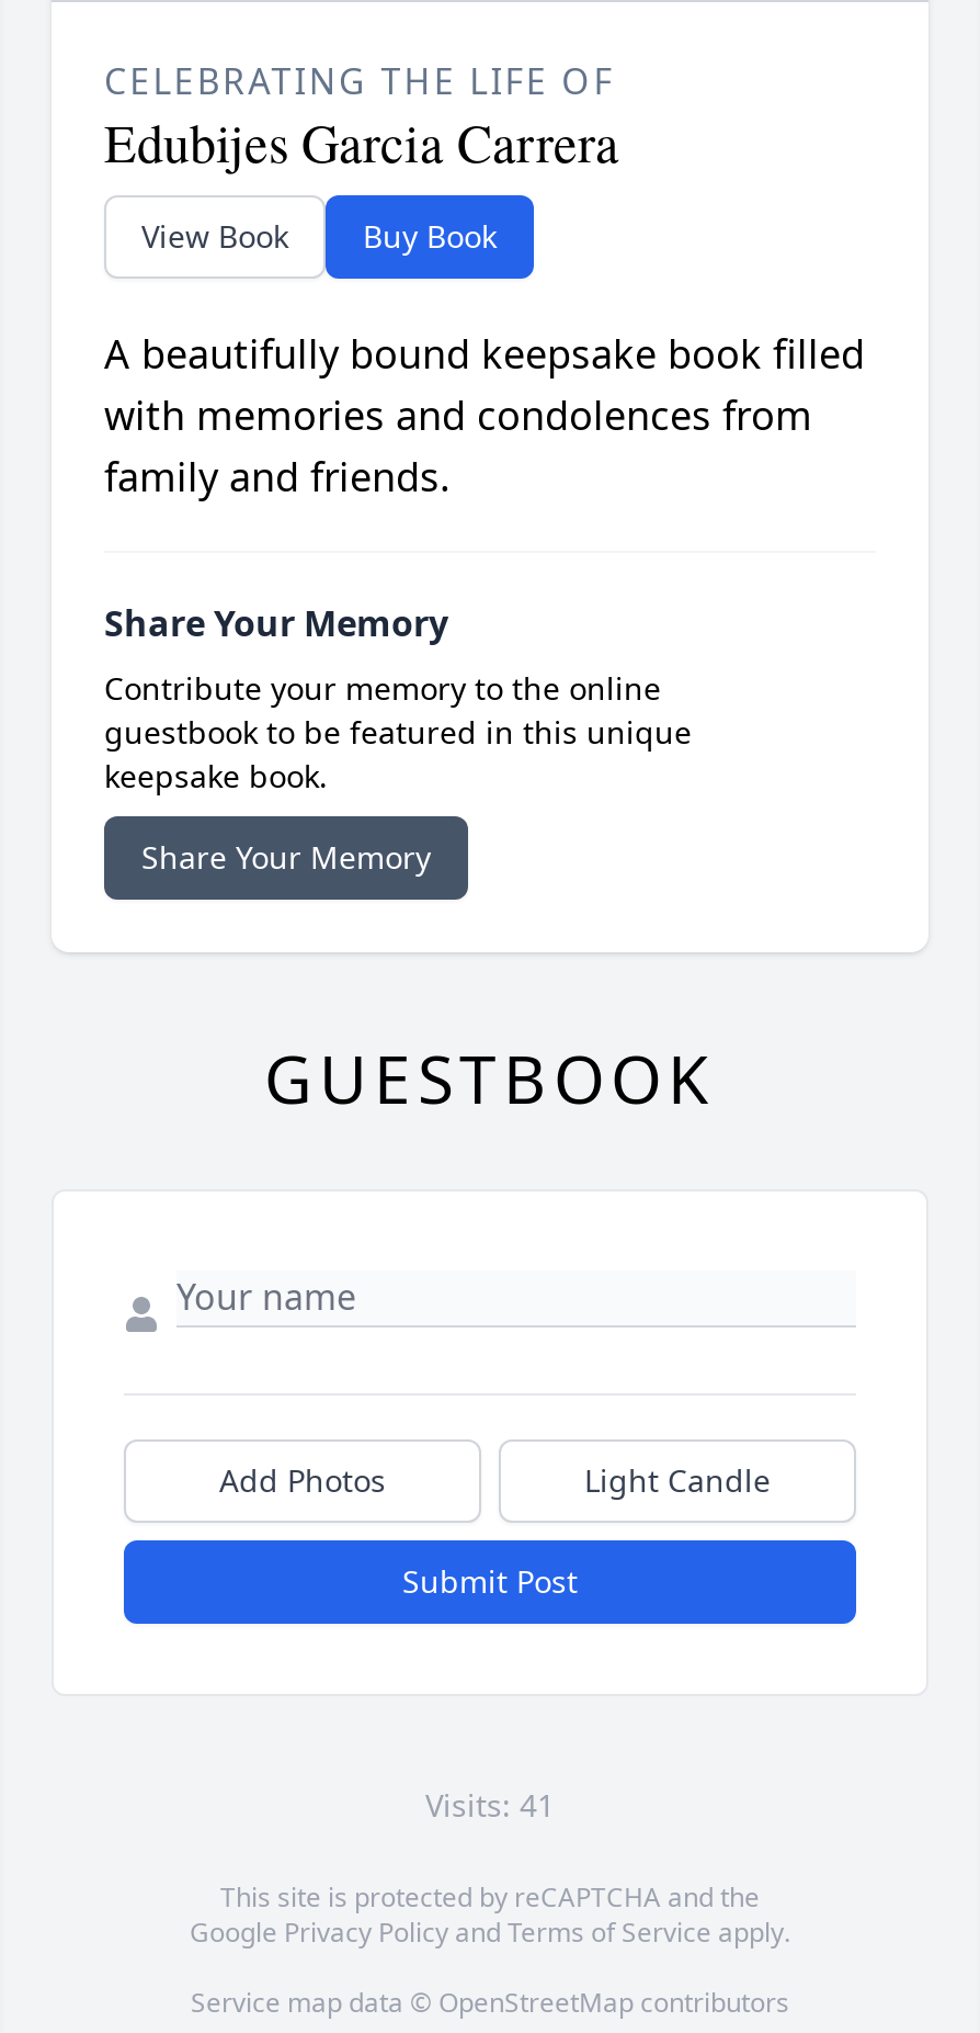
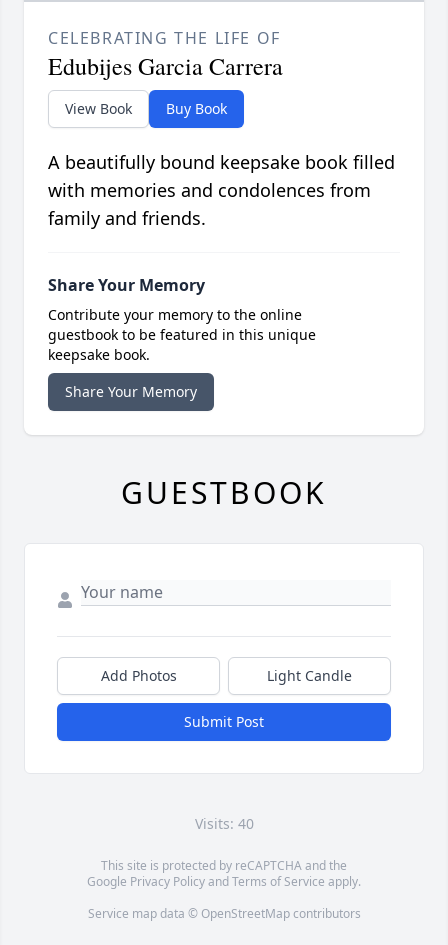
[425,1784,555,1826] Visits: 41 -> [194,814,253,833] Visits: 40

